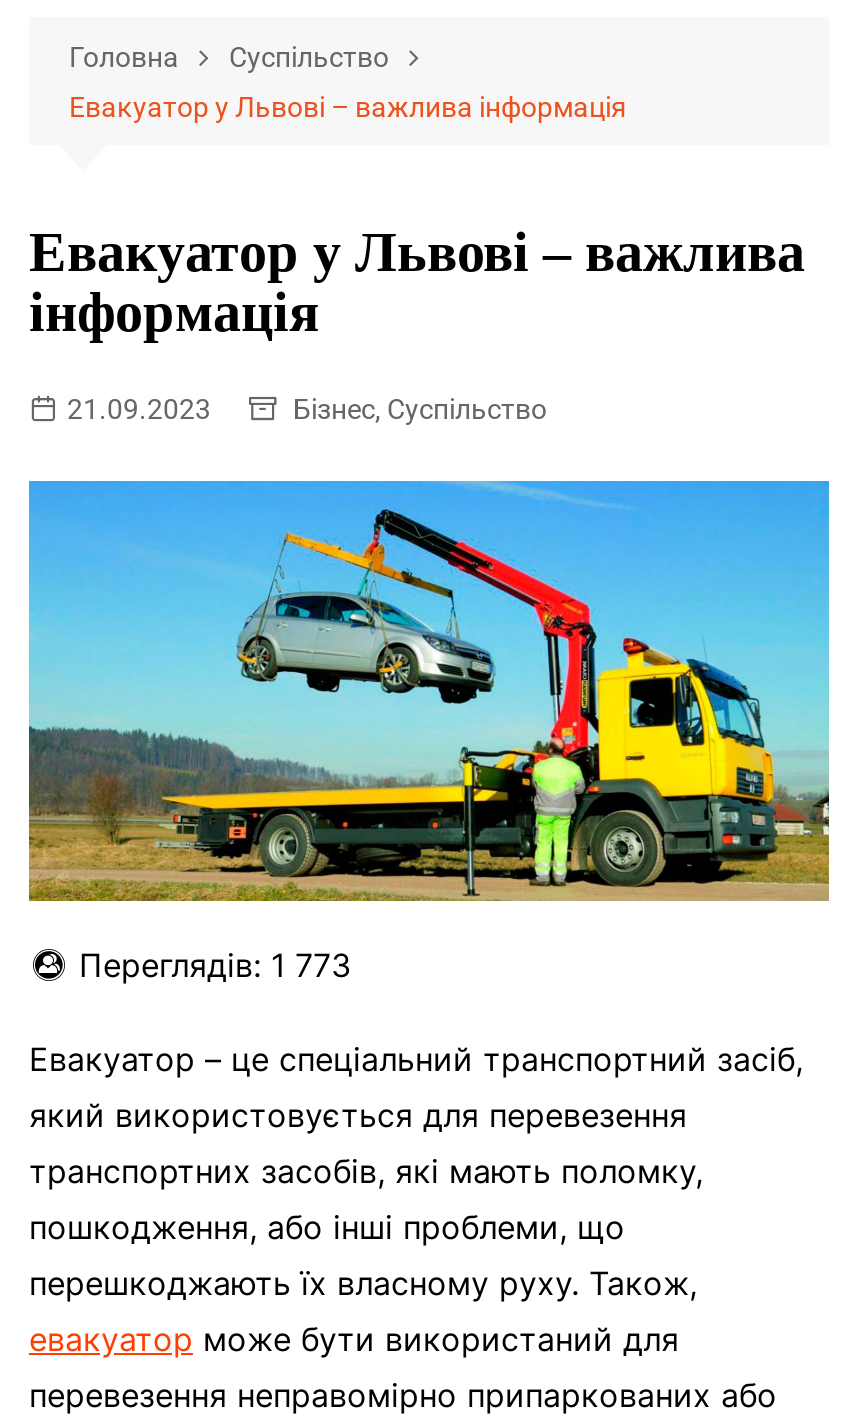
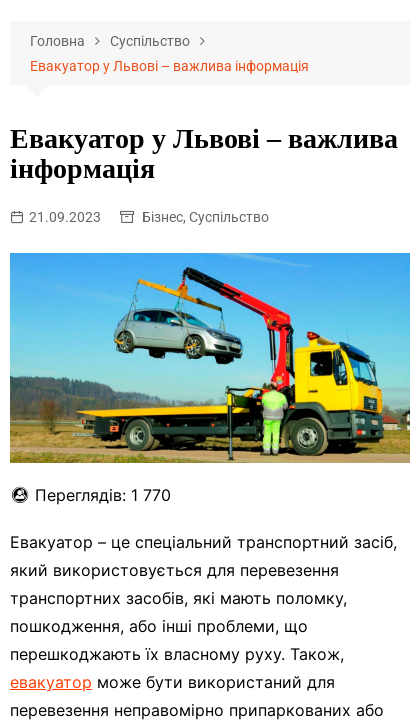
[79,945,351,985] Переглядів: 1 773 -> [35,485,171,505] Переглядів: 1 770

